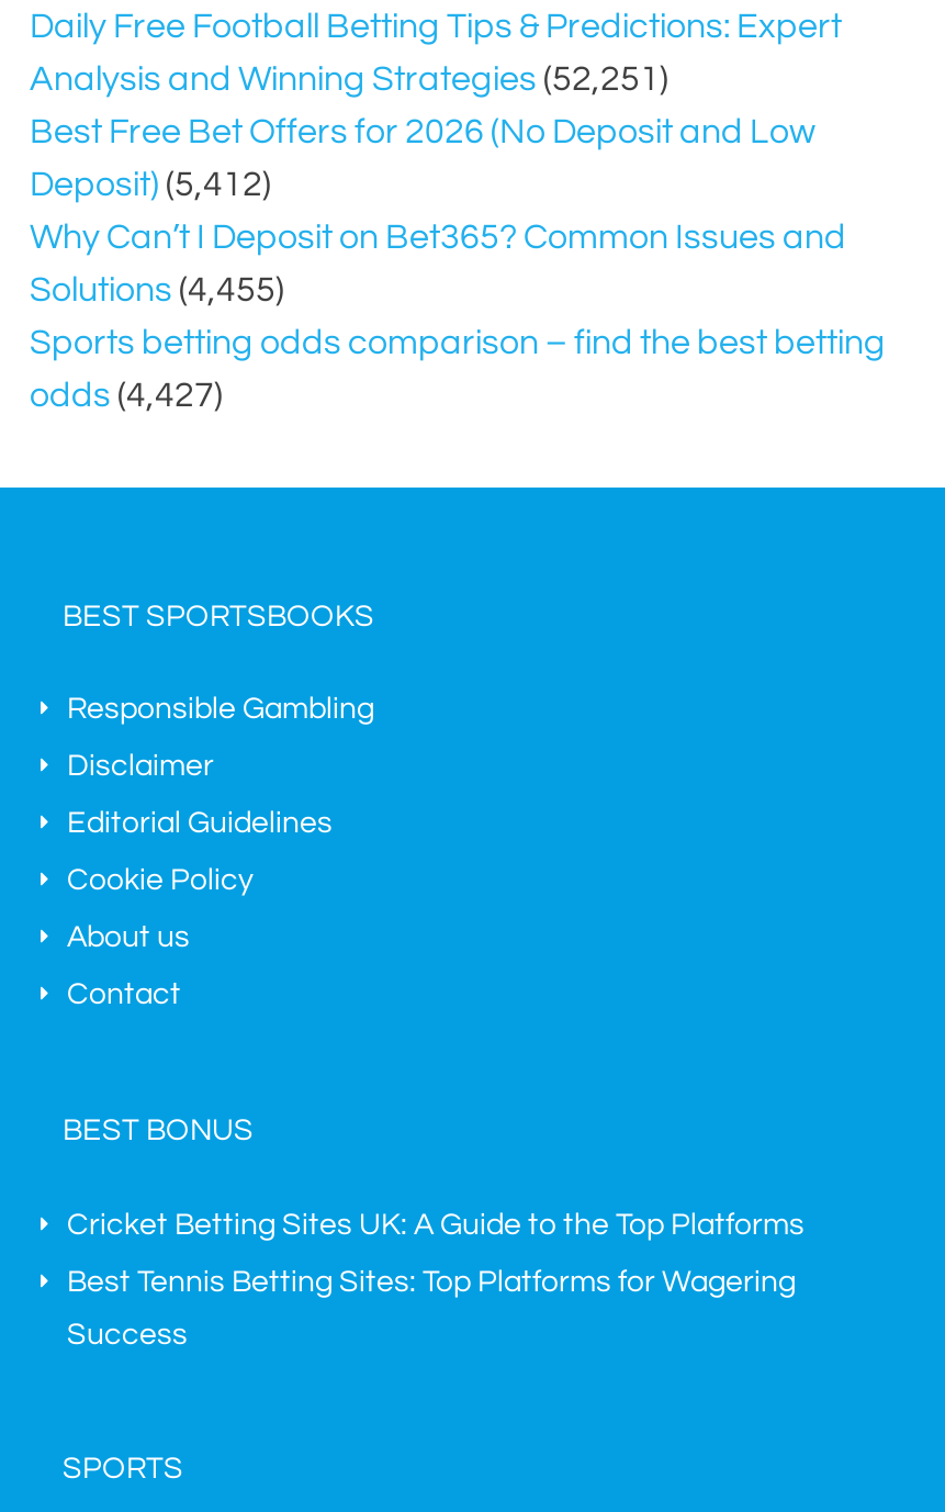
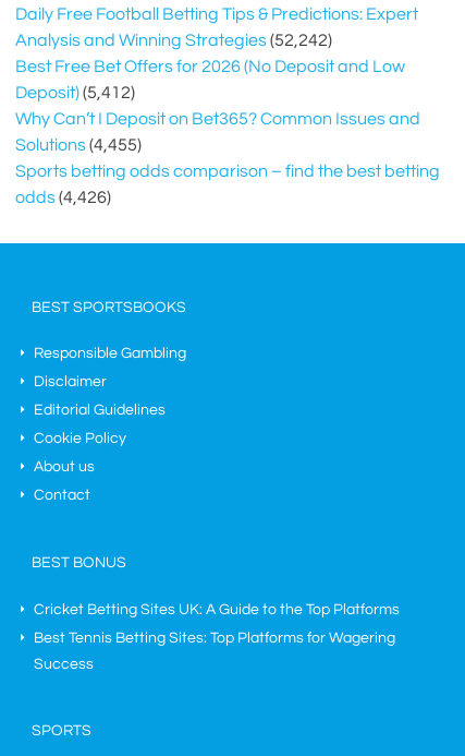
[30,62,668,97] Analysis and Winning Strategies (52,251) -> [15,32,332,49] Analysis and Winning Strategies (52,242)
[30,378,223,413] odds (4,427) -> [15,189,111,206] odds (4,426)

